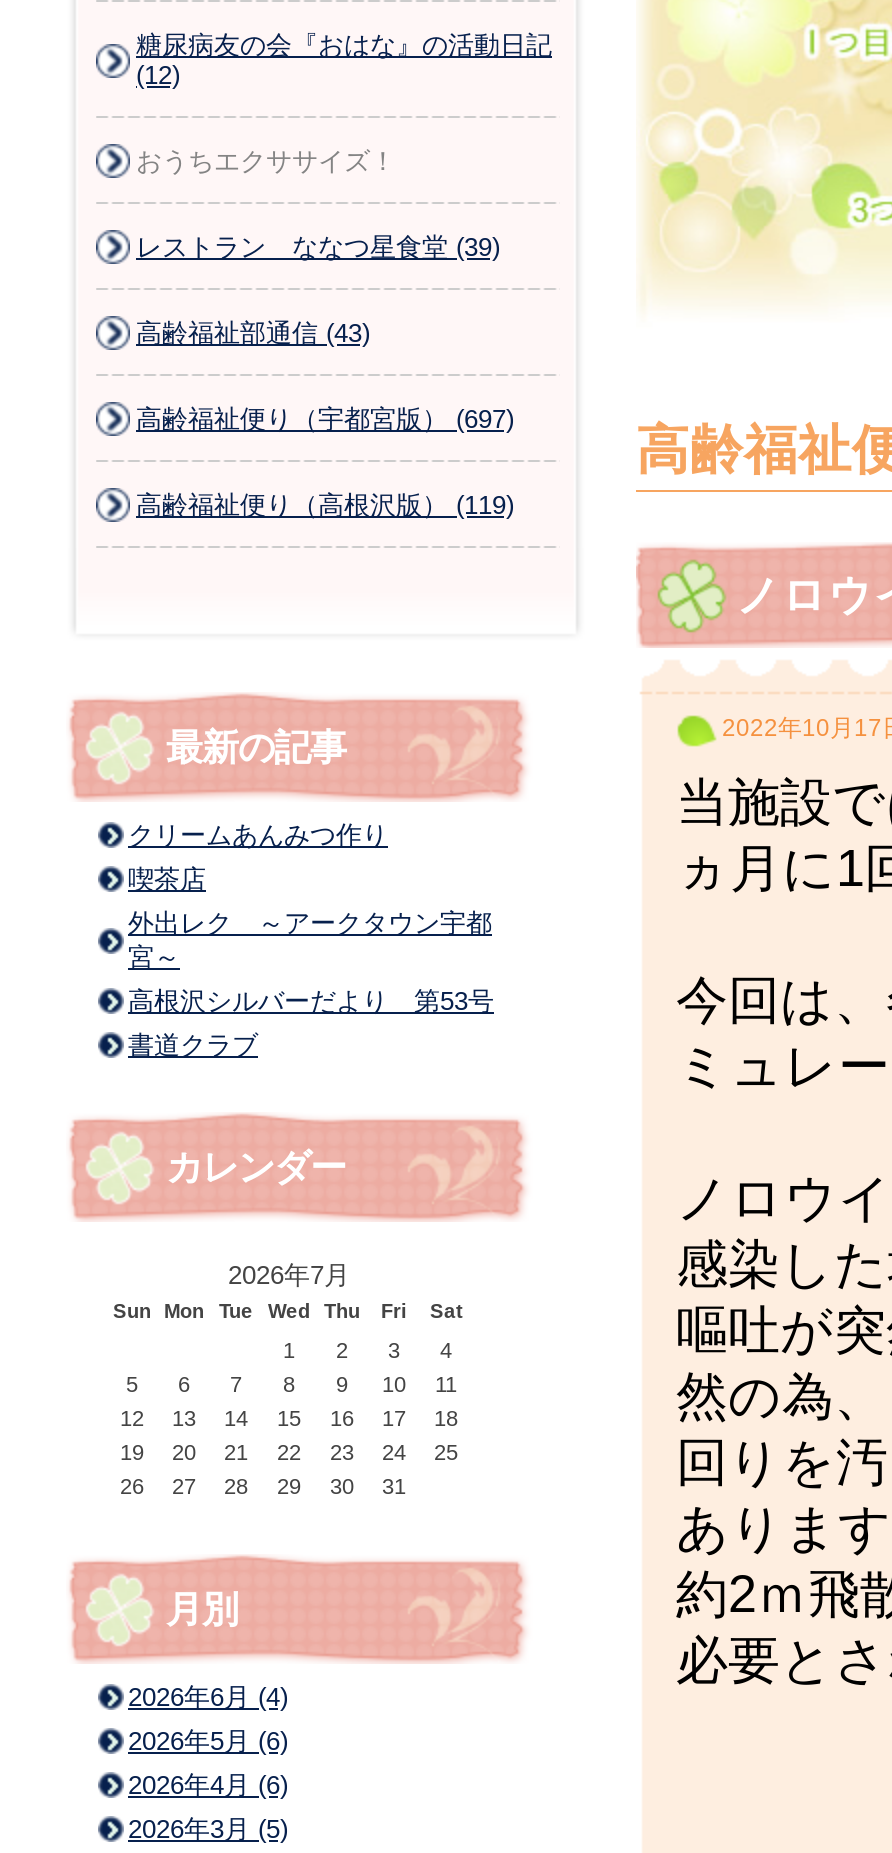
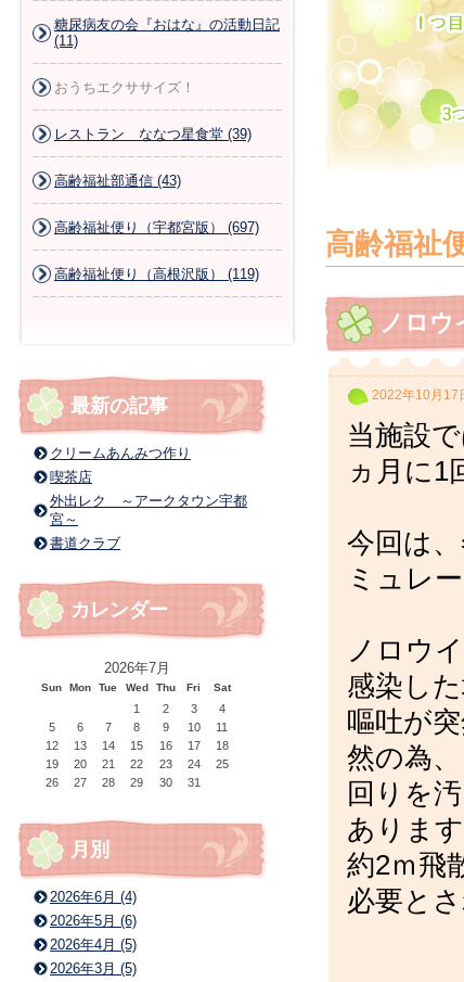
[136,60,180,90] (12) -> [54,33,78,49] (11)
[128,986,494,1016] 高根沢シルバーだより 第53号 -> none
[128,1770,288,1800] 2026年4月 (6) -> [50,936,137,953] 2026年4月 (5)

